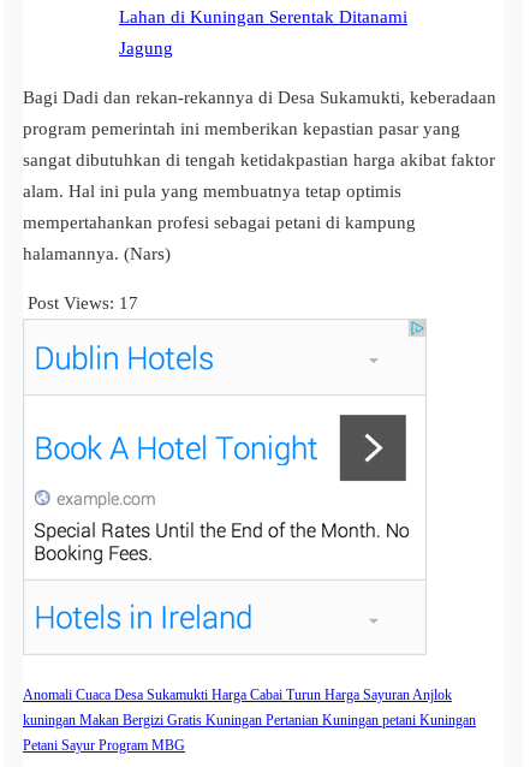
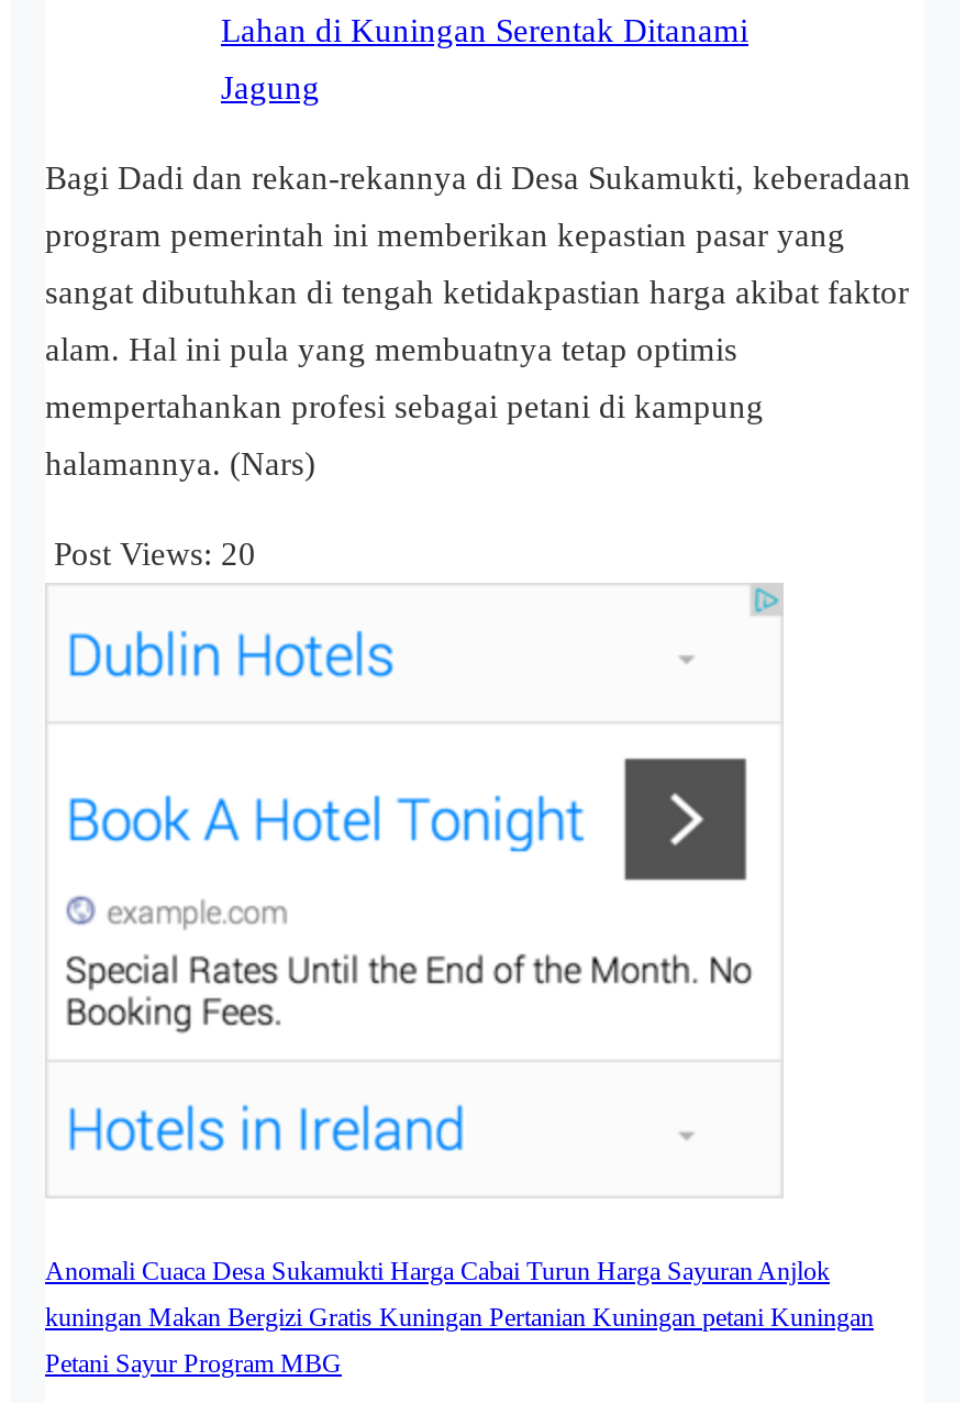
[28,293,138,313] Post Views: 17 -> [54,535,256,573] Post Views: 20

